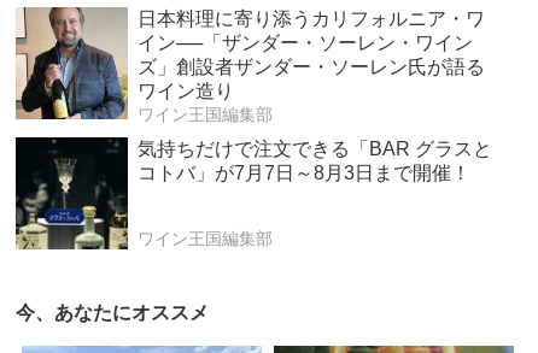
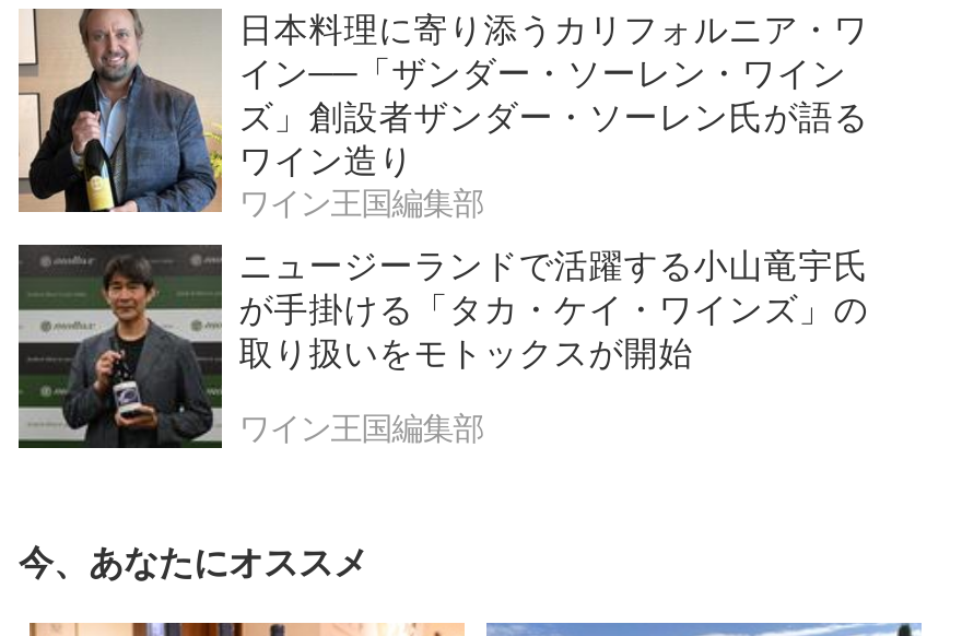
[16,139,492,251] [image] | 気持ちだけで注文できる「BAR グラスと | コトバ」が7月7日～8月3日まで開催！ -> [16,245,869,450] [image] | ニュージーランドで活躍する小山竜宇氏 | が手掛ける「タカ・ケイ・ワインズ」の | 取り扱いをモトックスが開始

